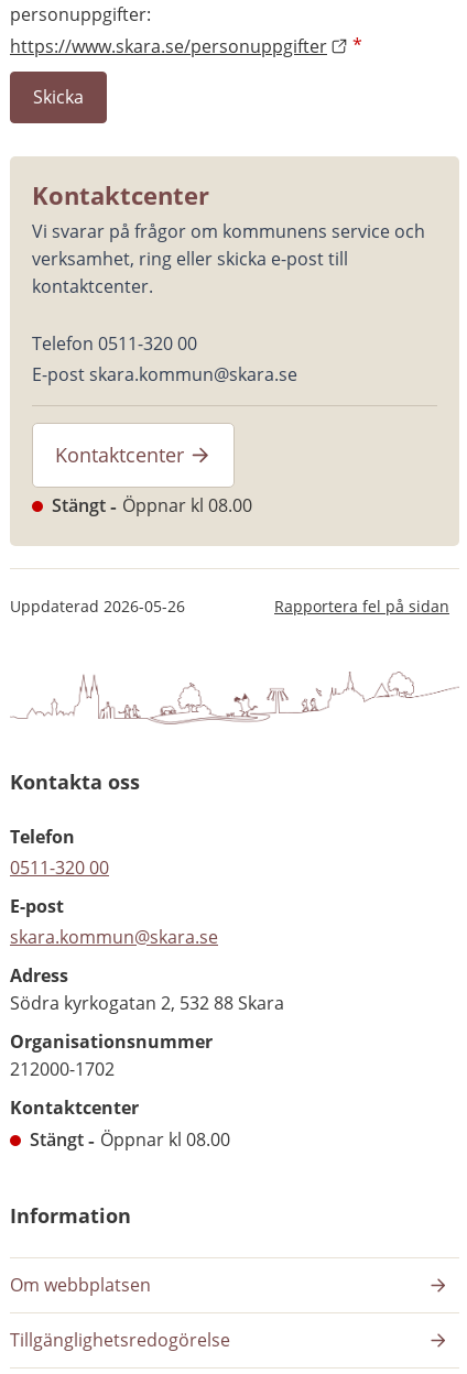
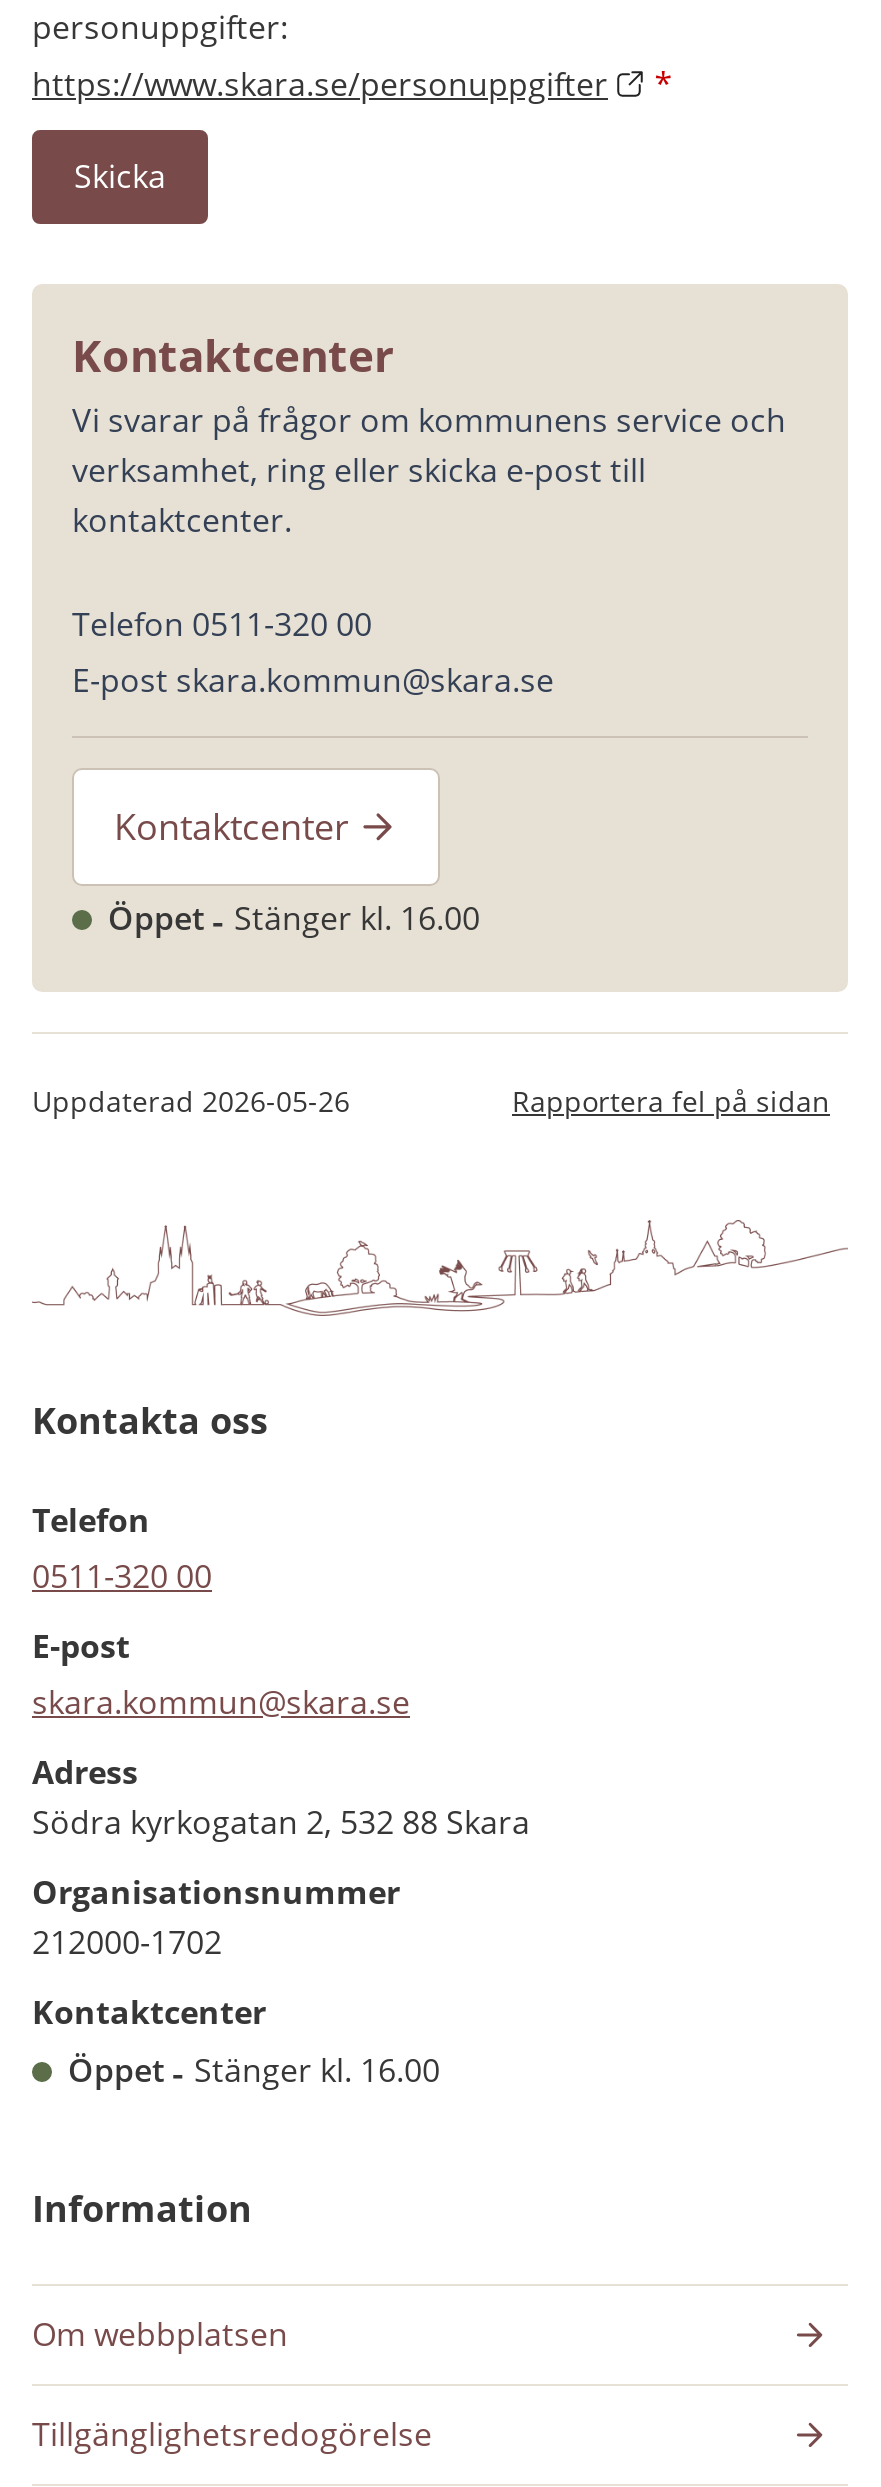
[52,494,252,518] Stängt | Öppnar kl 08.00 -> [108,897,480,941] Öppet | Stänger kl. 16.00
[30,1128,230,1152] Stängt | Öppnar kl 08.00 -> [68,2048,440,2092] Öppet | Stänger kl. 16.00

